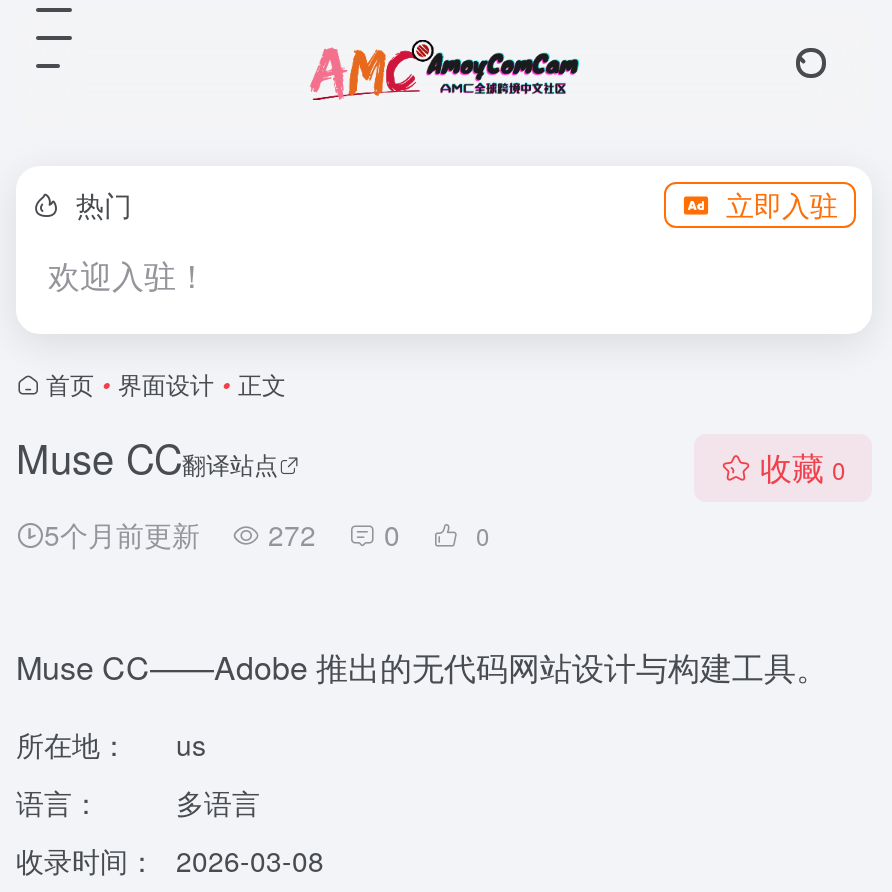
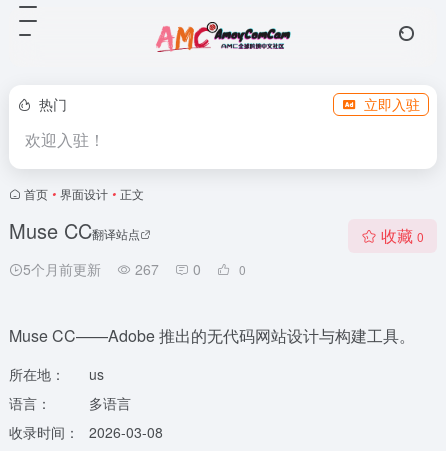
[44,514,400,554] 5个月前更新 272 0 -> [23,259,201,279] 5个月前更新 267 0

